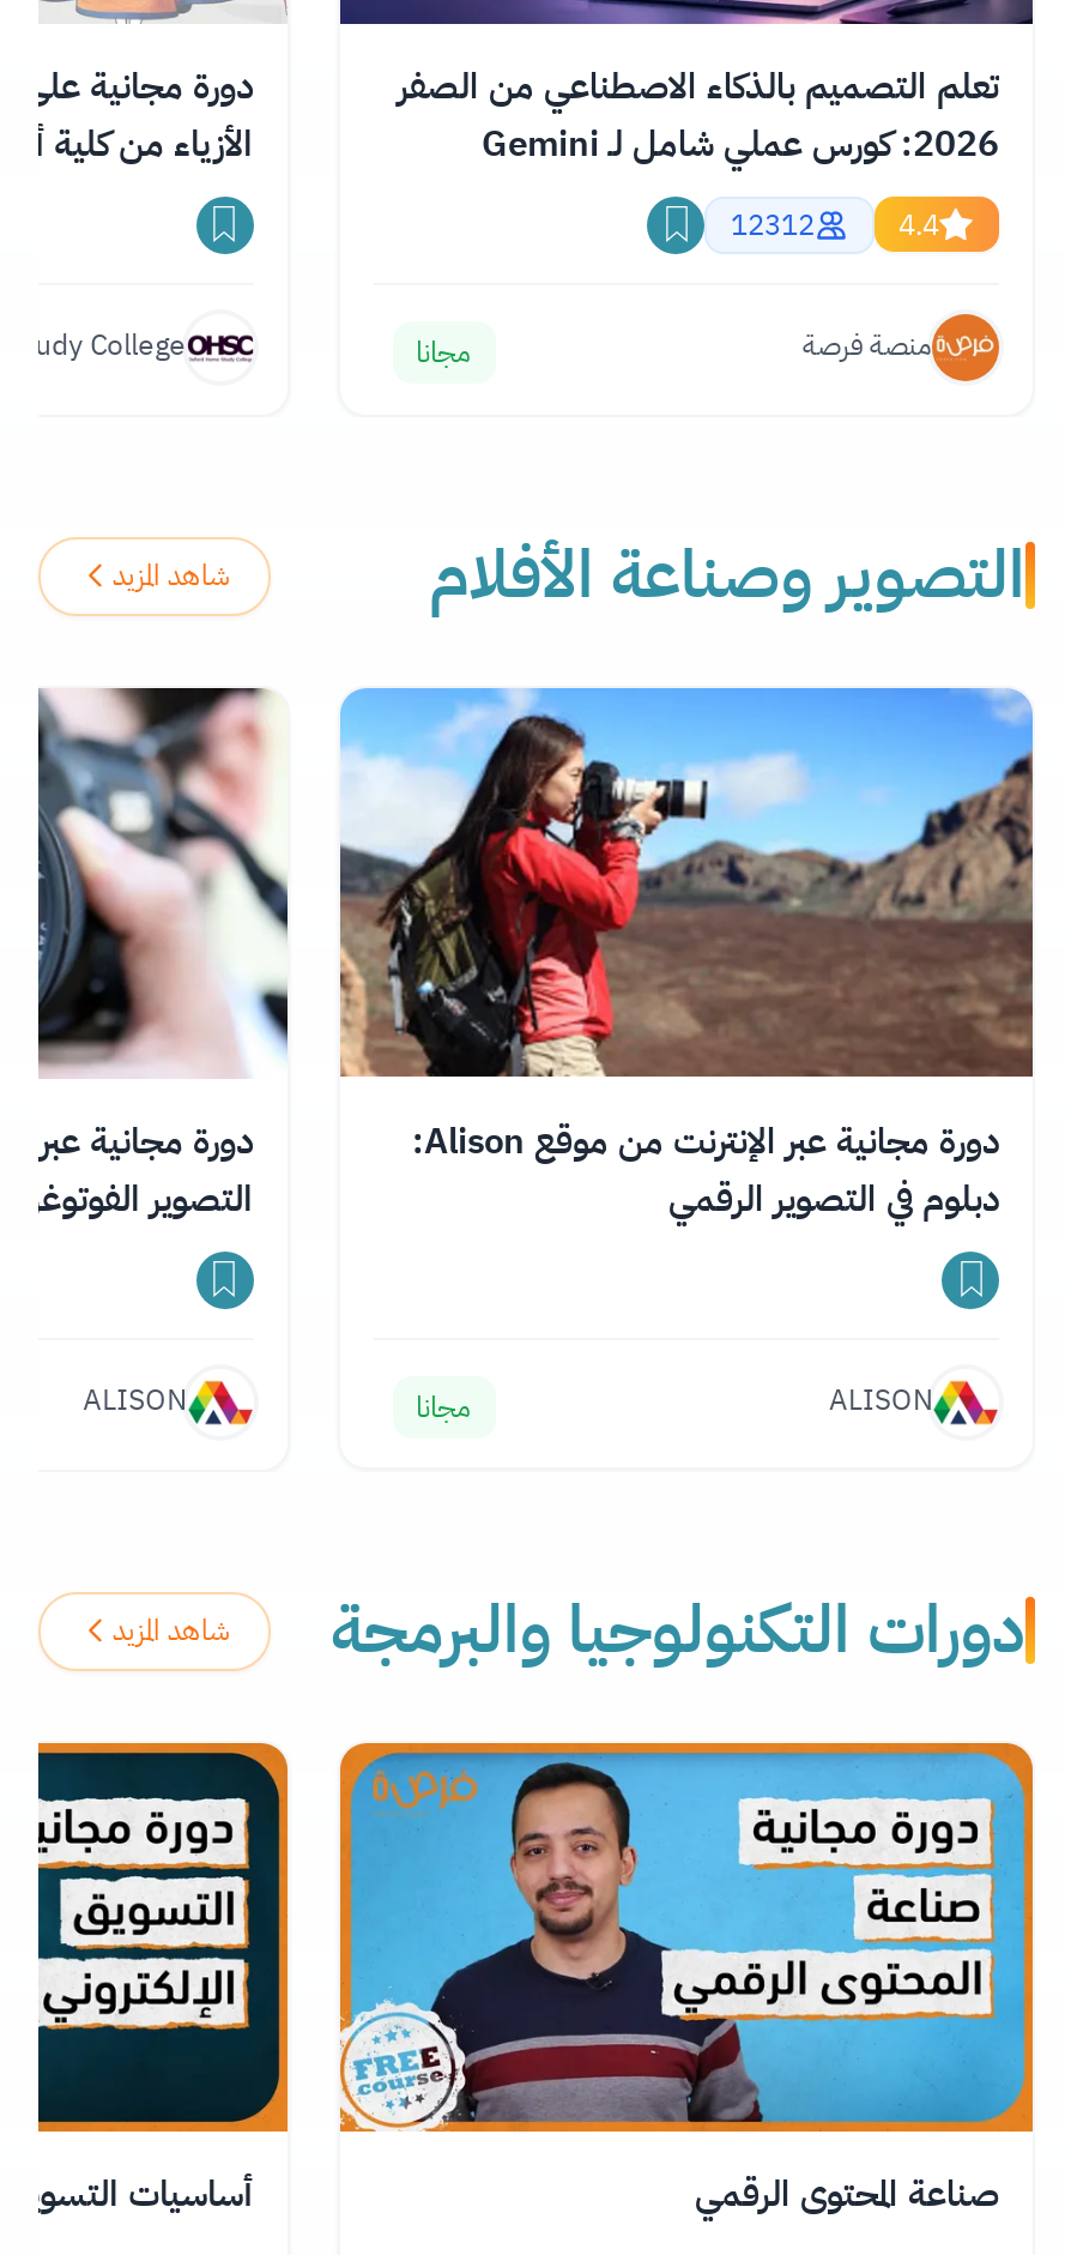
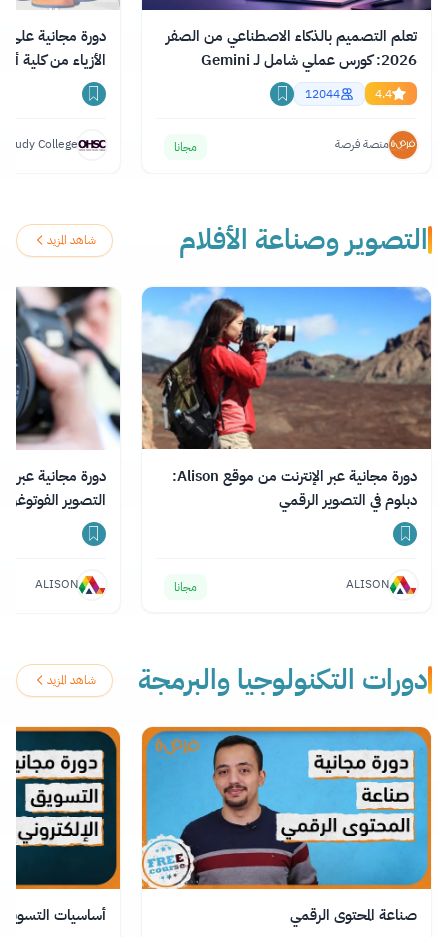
[731,204,815,247] 12312 -> [305,85,340,103] 12044

